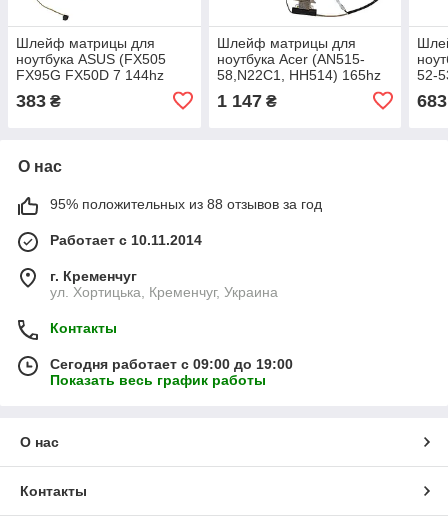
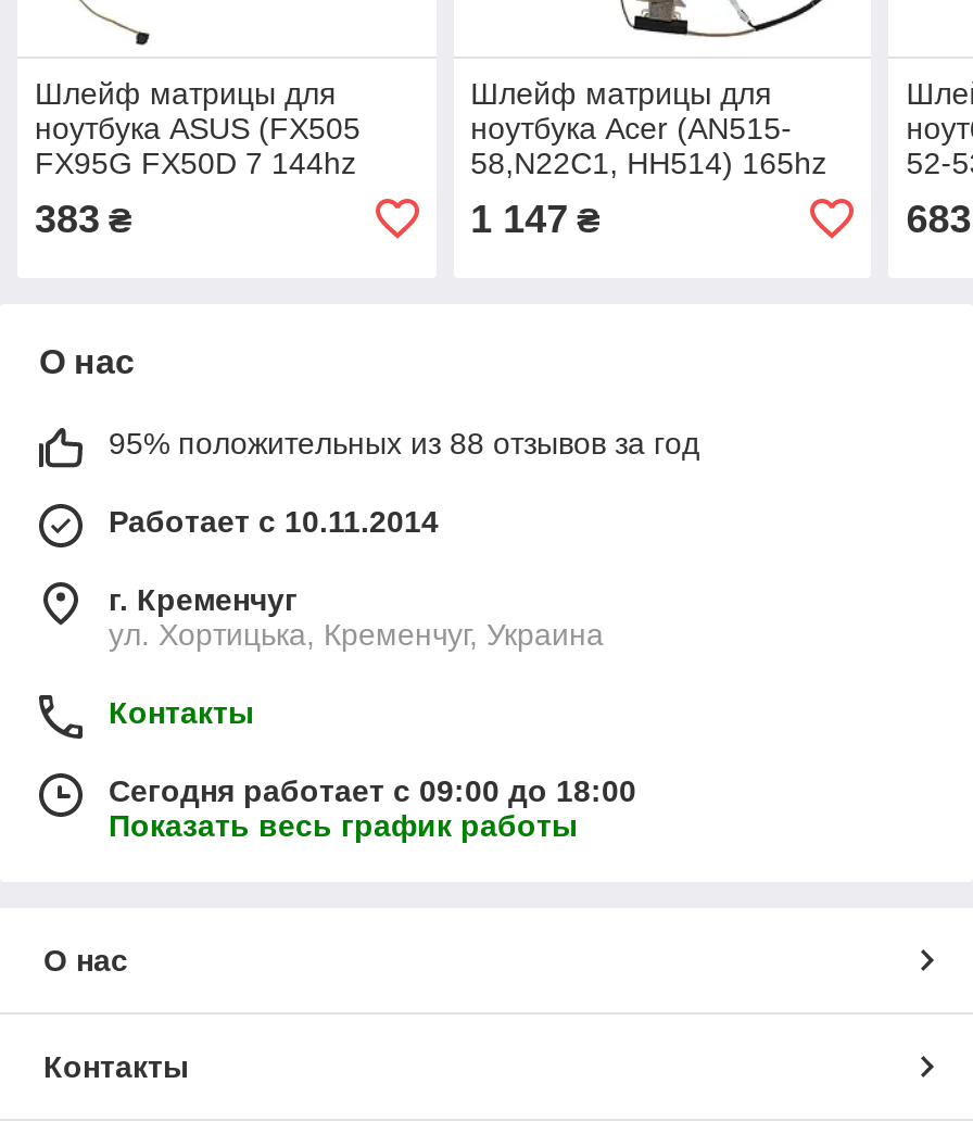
[50,356,293,372] Сегодня работает с 09:00 до 19:00 -> [109,773,636,808] Сегодня работает с 09:00 до 18:00

